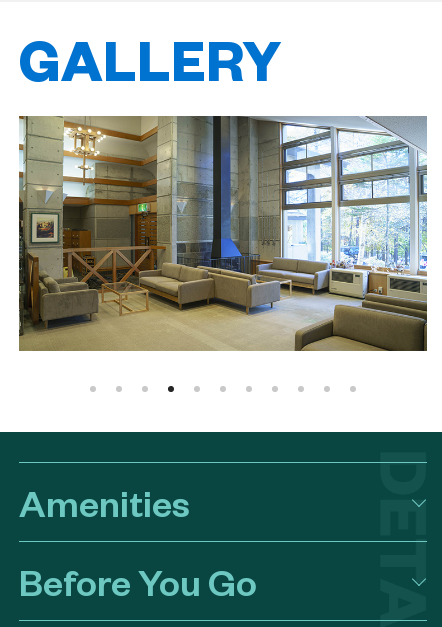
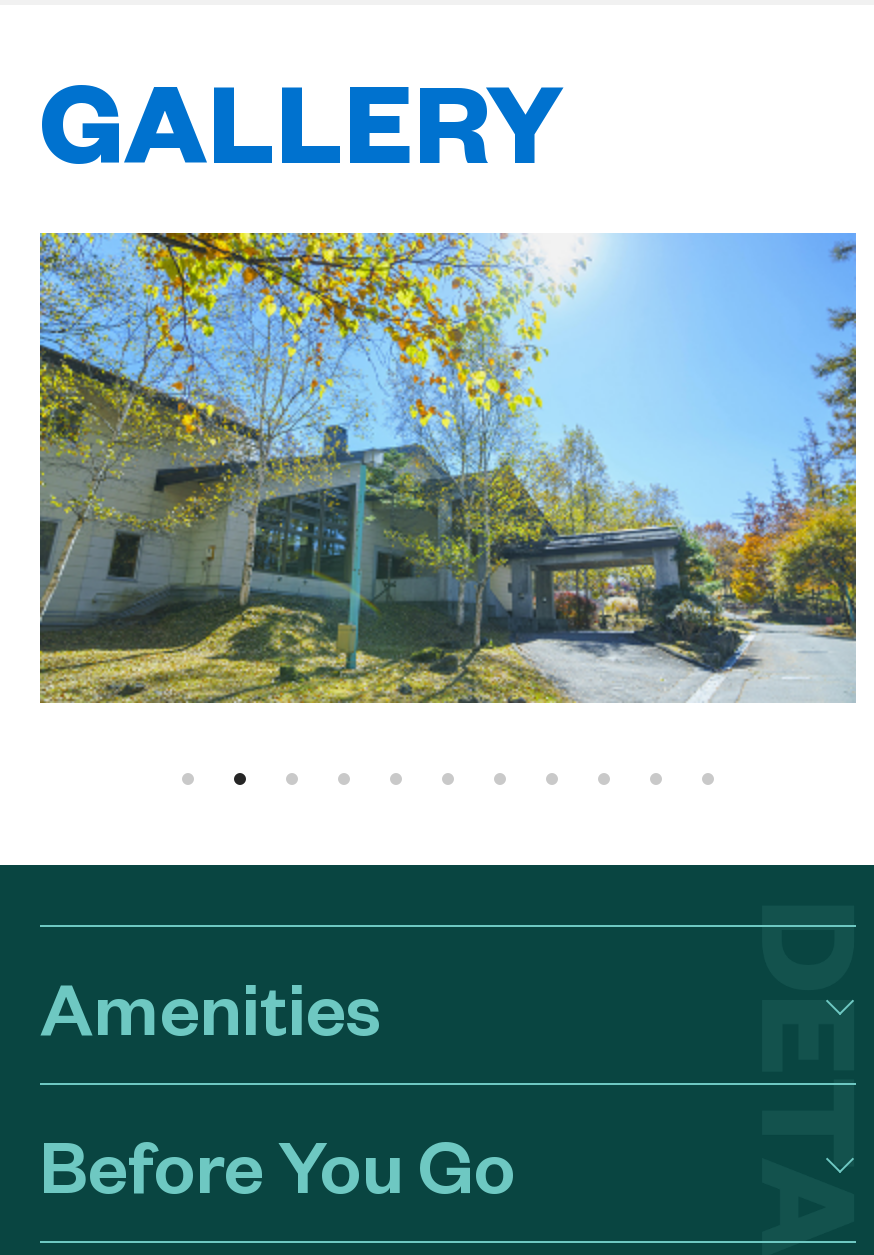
[18,115,428,352] [image] -> [38,231,858,703] [image]

